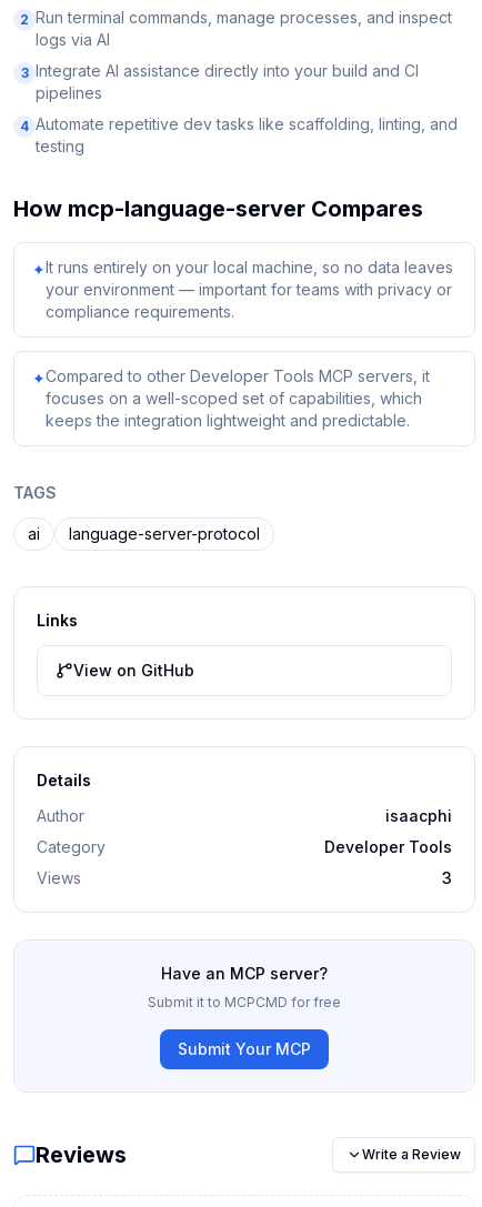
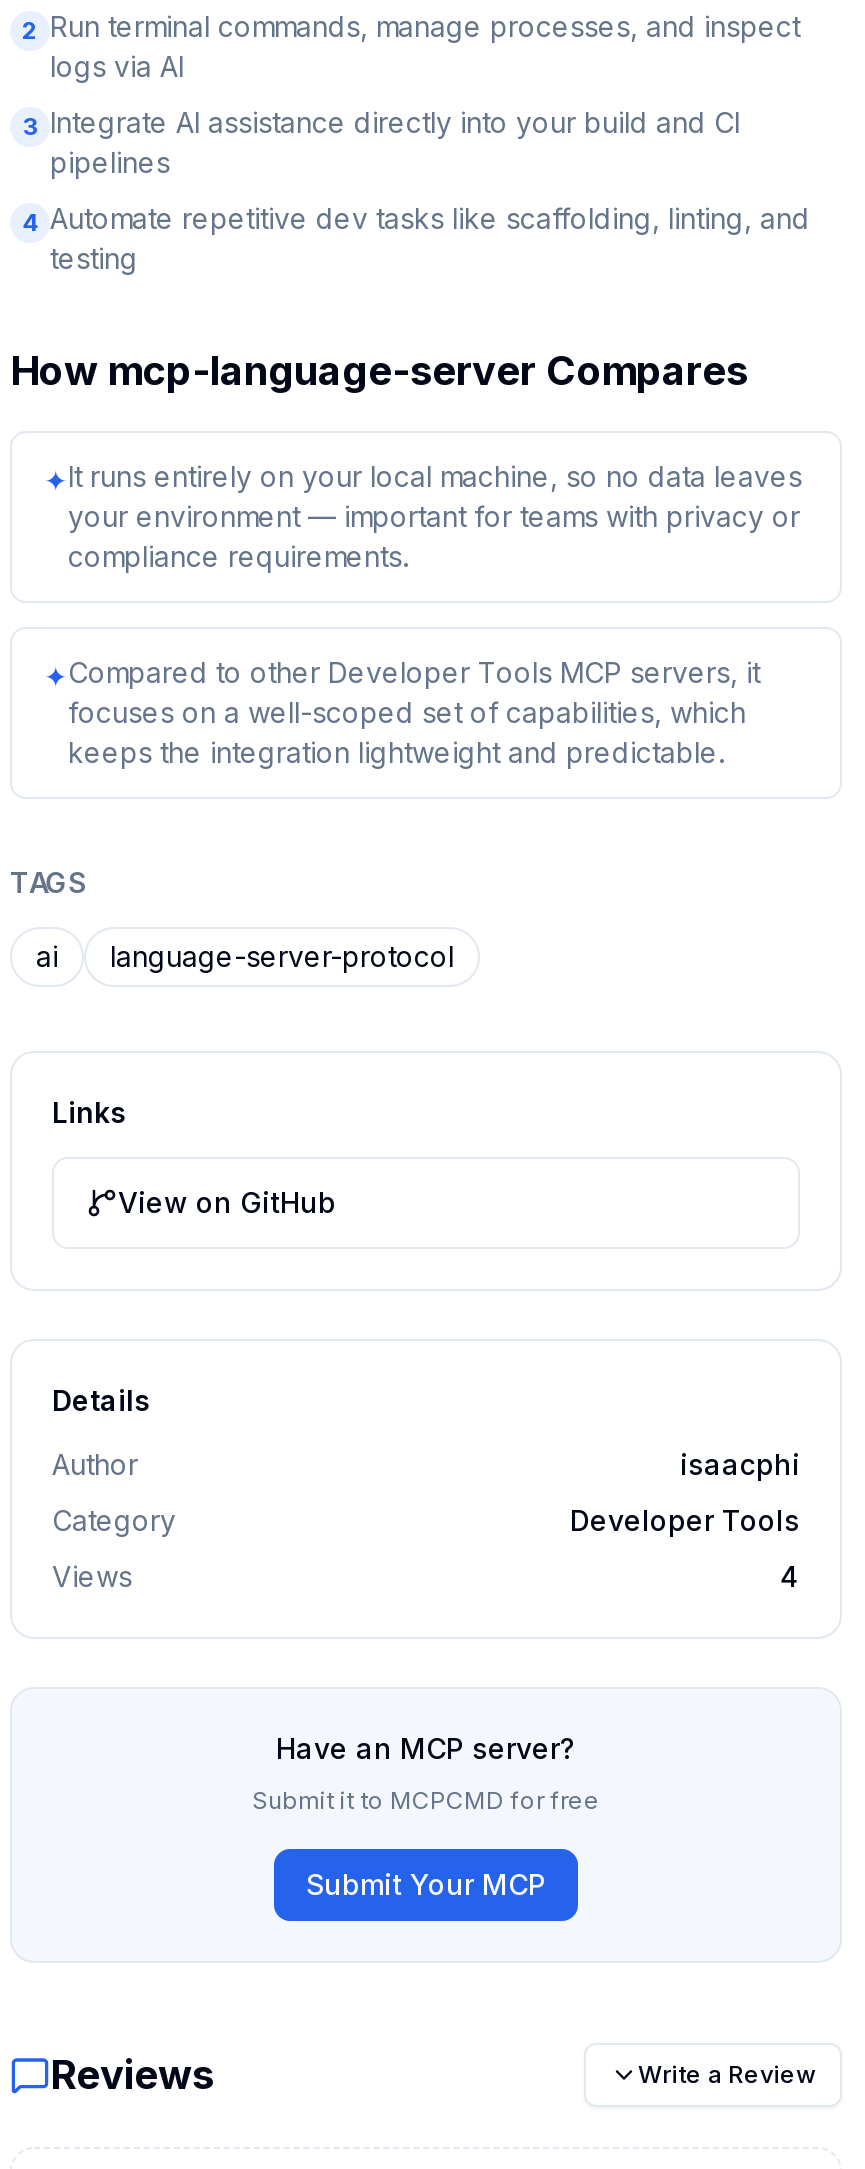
[442,868,452,887] 3 -> [780,1559,800,1593] 4

